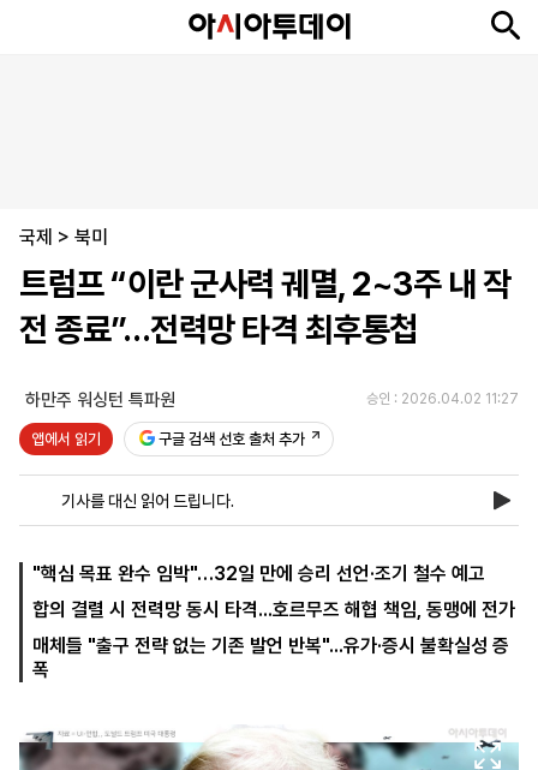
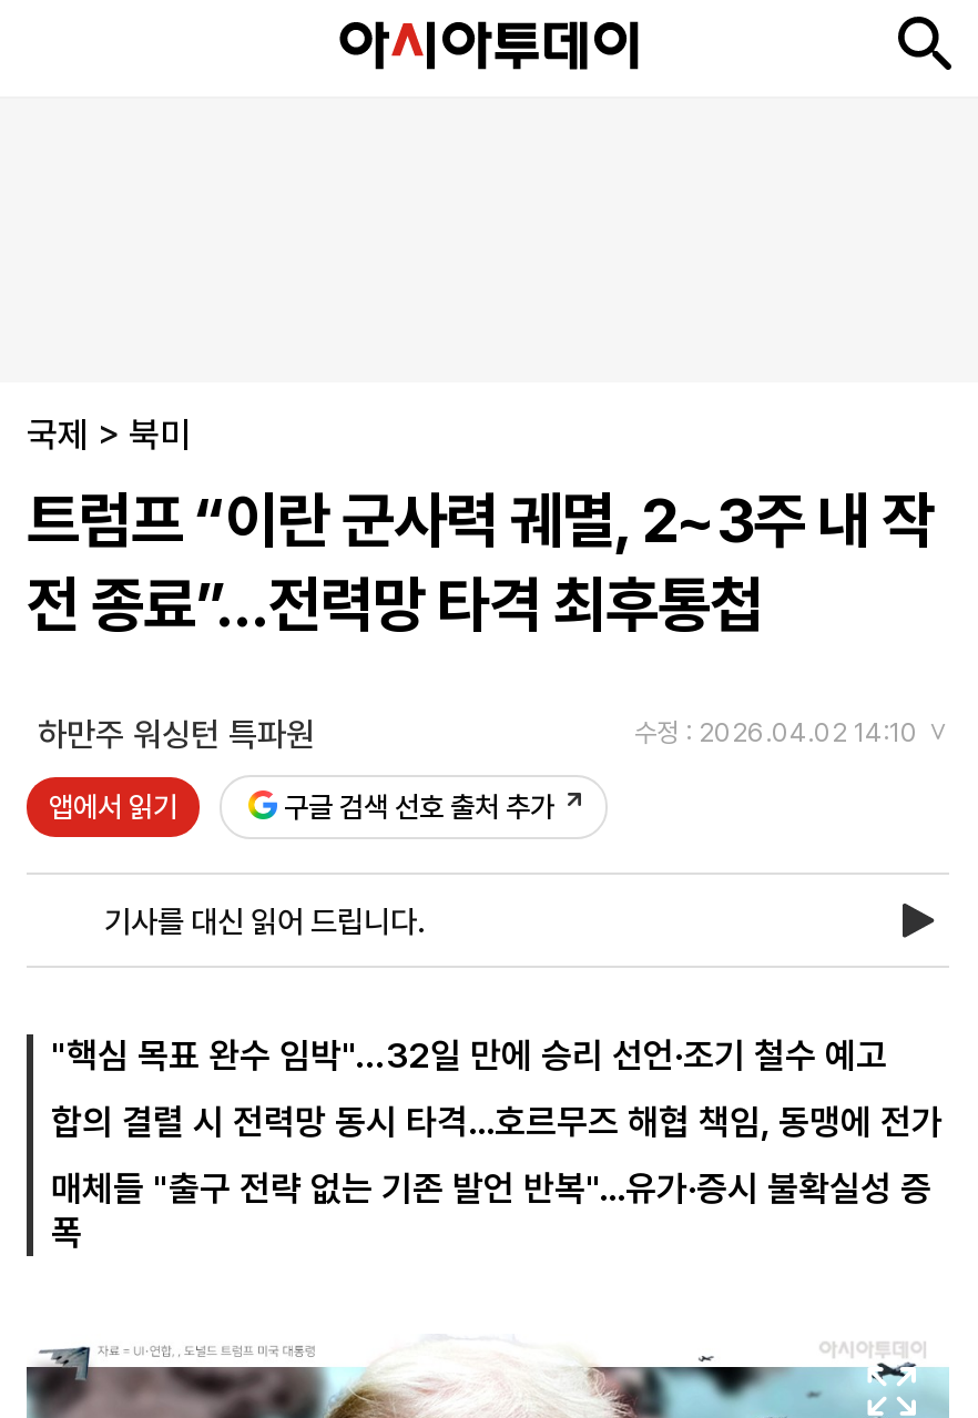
[366,390,519,407] 승인 : 2026.04.02 11:27 -> [634,717,918,748] 수정 : 2026.04.02 14:10

